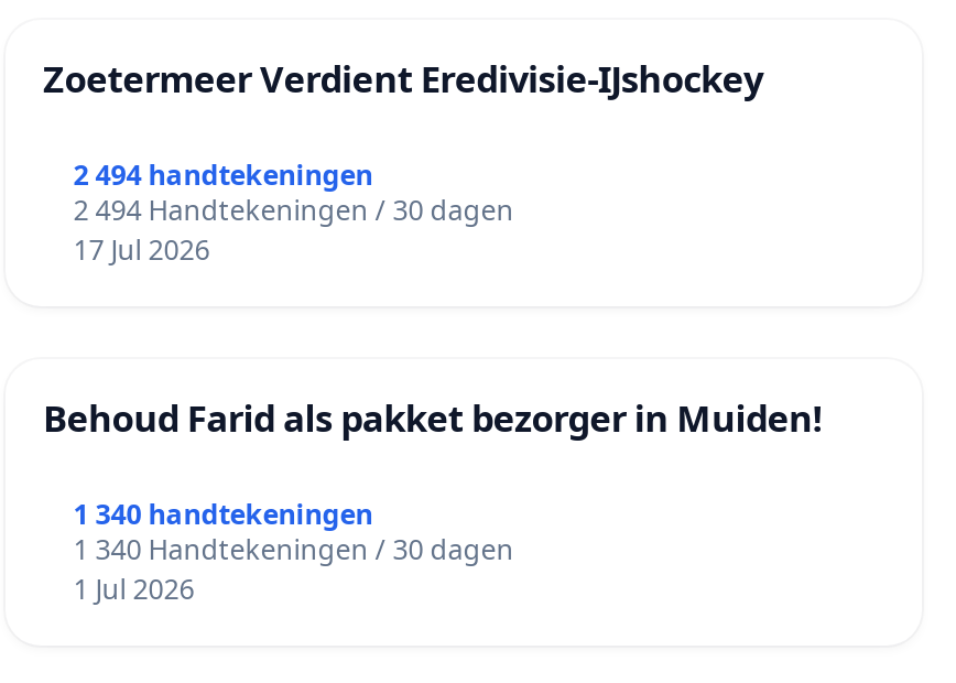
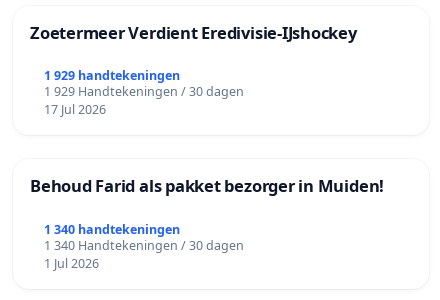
[73,158,373,195] 2 494 handtekeningen -> [44,67,180,84] 1 929 handtekeningen
[73,193,514,230] 2 494 Handtekeningen / 30 dagen -> [44,83,244,100] 1 929 Handtekeningen / 30 dagen

